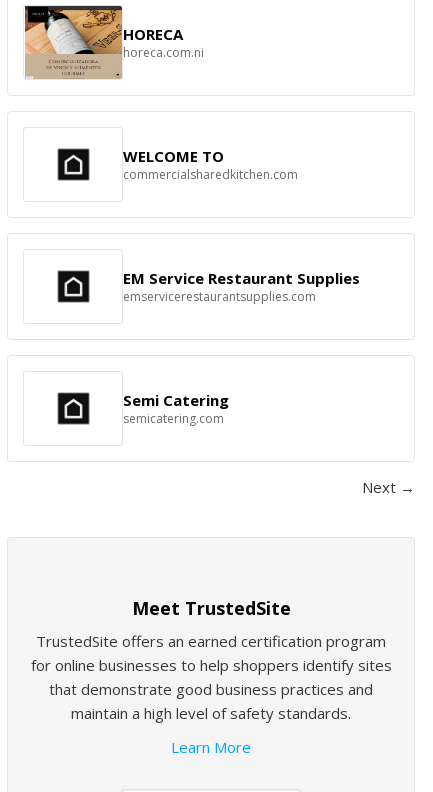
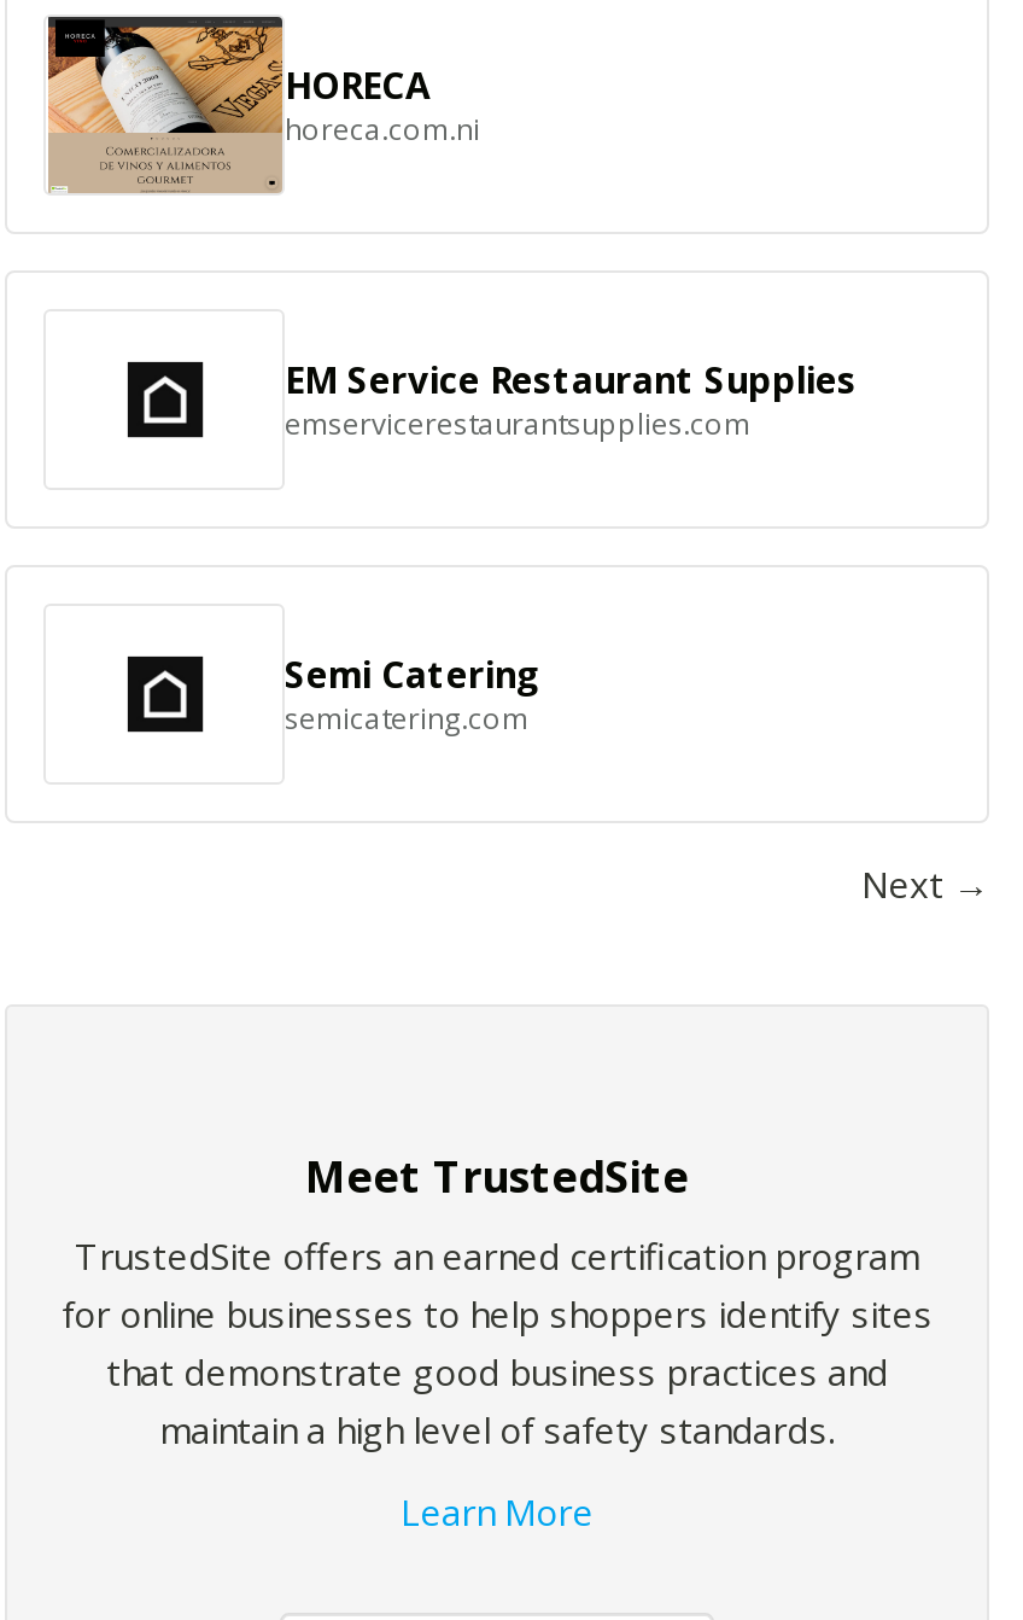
[123,146,298,183] WELCOME TO | commercialsharedkitchen.com -> none

